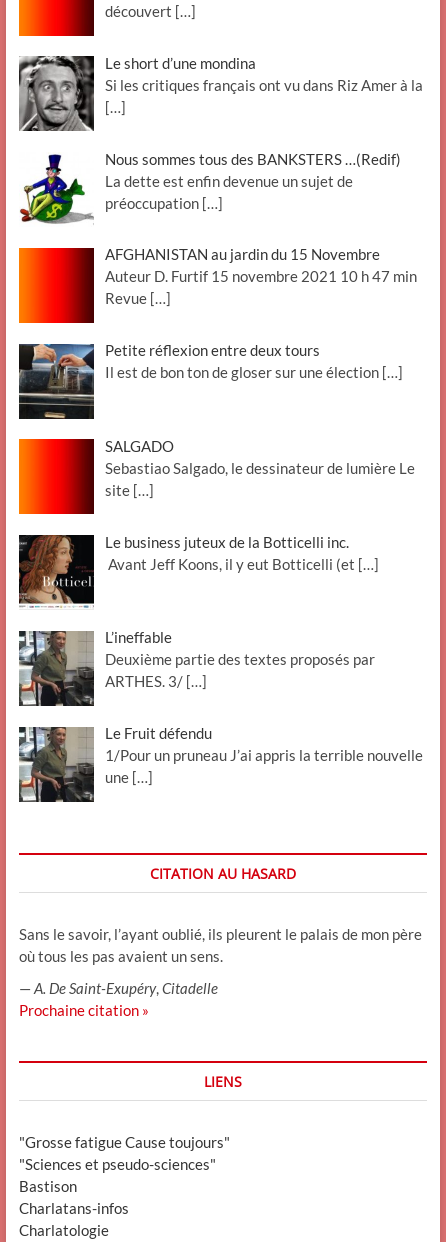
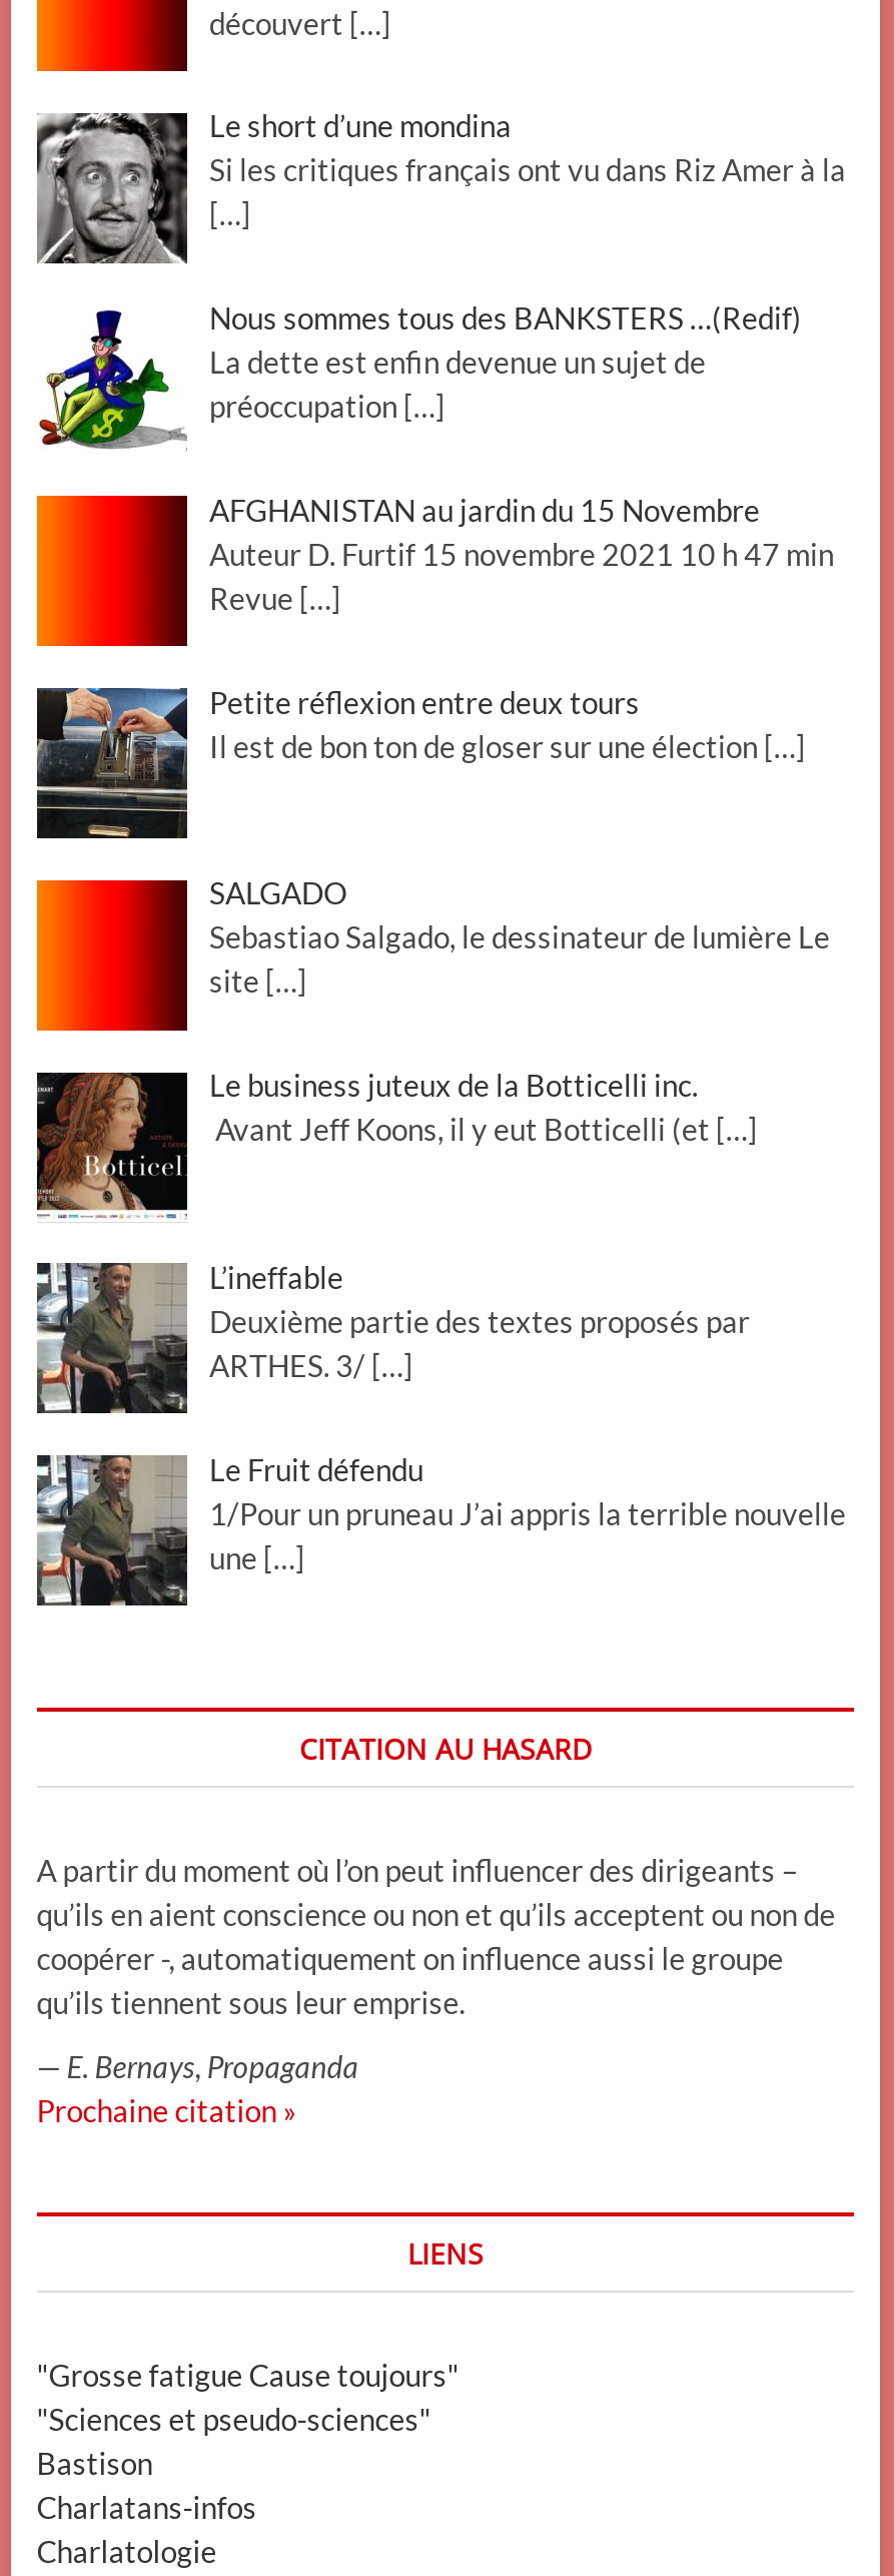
[19,925,422,965] Sans le savoir, l’ayant oublié, ils pleurent le palais de mon père | où tous les pas avaient un sens. -> [37,1853,836,2021] A partir du moment où l’on peut influencer des dirigeants – | qu’ils en aient conscience ou non et qu’ils acceptent ou non de | coopérer -, automatiquement on influence aussi le groupe | qu’ils tiennent sous leur emprise.
[19,979,218,997] — A. De Saint-Exupéry, Citadelle -> [37,2049,359,2085] — E. Bernays, Propaganda

